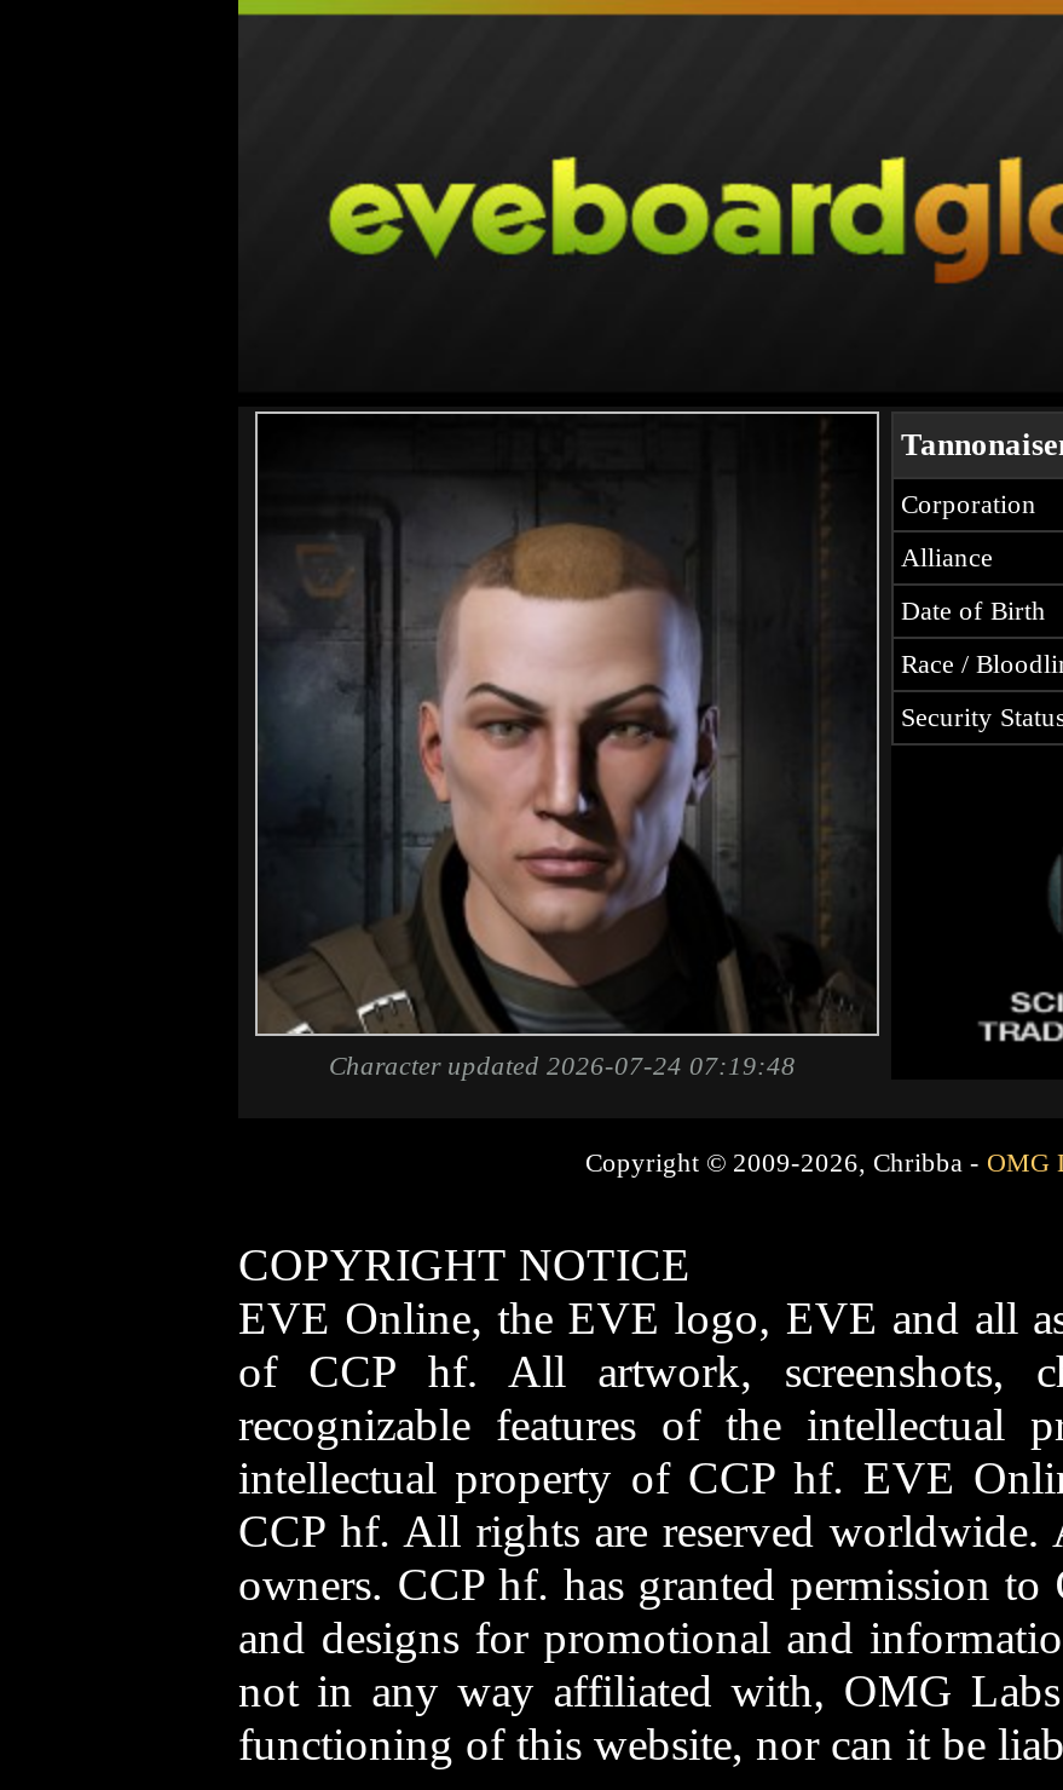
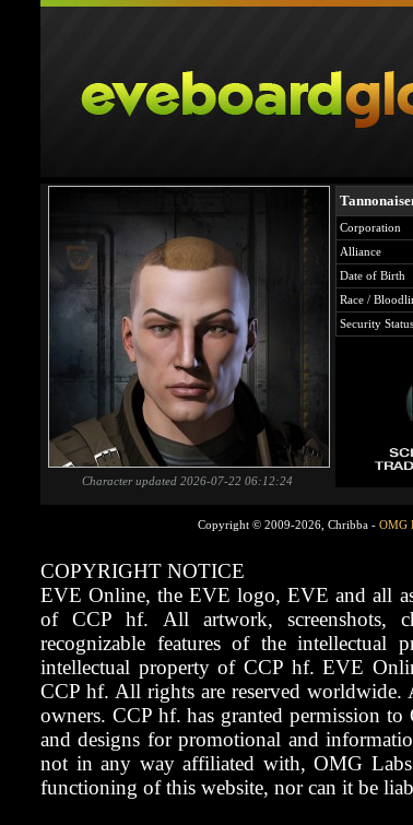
[329,1051,796,1080] Character updated 2026-07-24 07:19:48 -> [81,474,292,487] Character updated 2026-07-22 06:12:24

